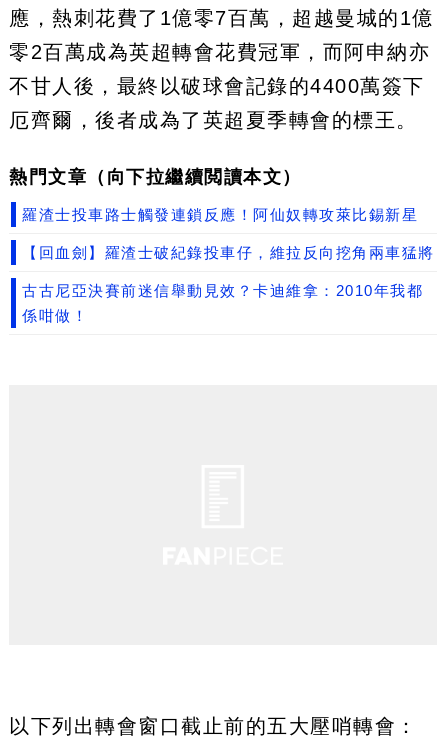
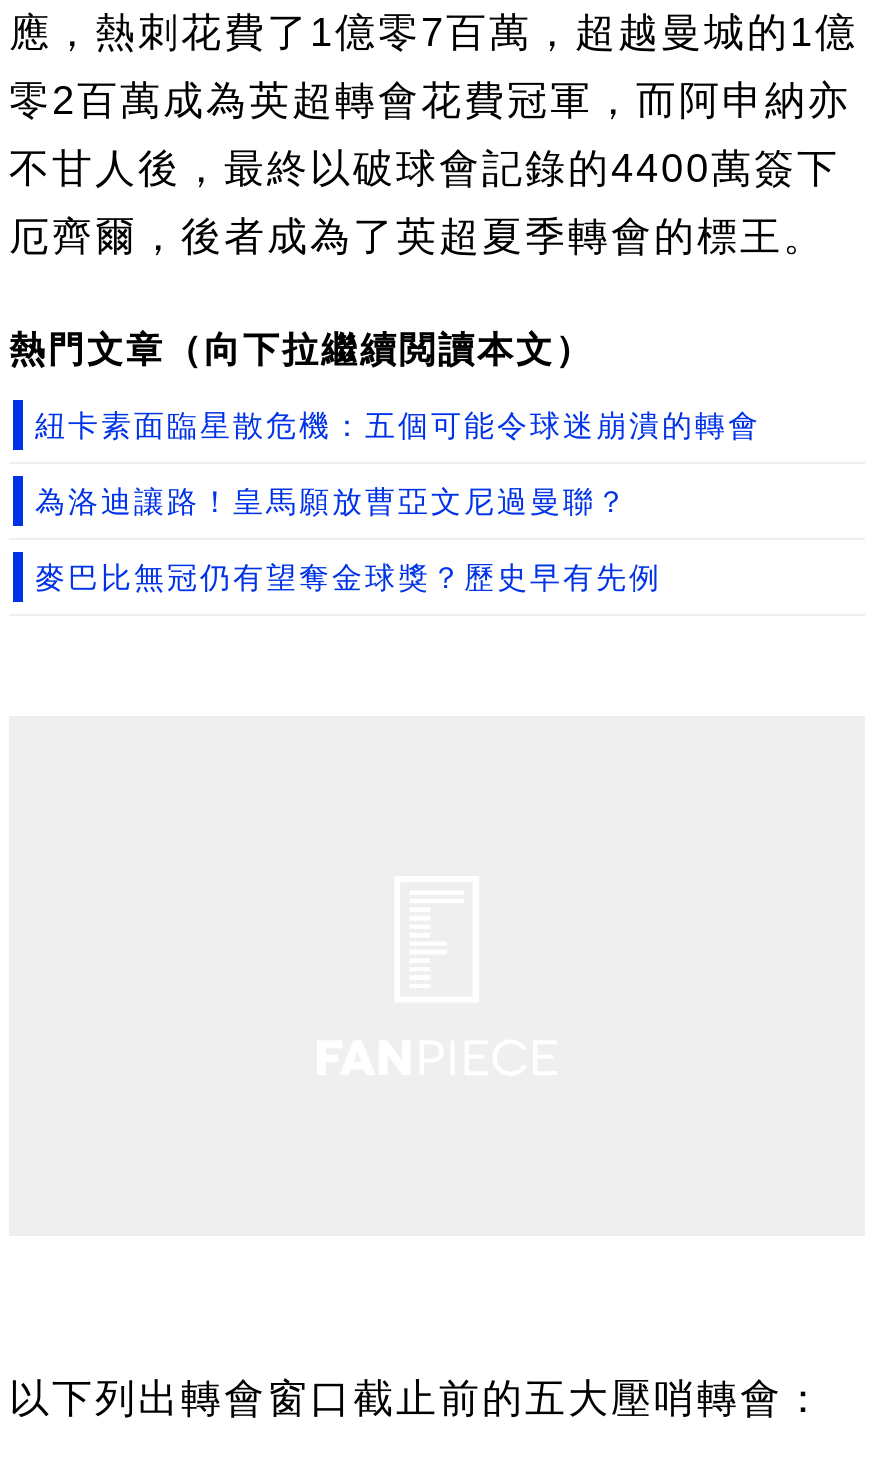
[22,206,434,324] 羅渣士投車路士觸發連鎖反應！阿仙奴轉攻萊比錫新星 | 【回血劍】羅渣士破紀錄投車仔，維拉反向挖角兩車猛將 | 古古尼亞決賽前迷信舉動見效？卡迪維拿：2010年我都 | 係咁做！ -> [35,408,761,594] 紐卡素面臨星散危機：五個可能令球迷崩潰的轉會 | 為洛迪讓路！皇馬願放曹亞文尼過曼聯？ | 麥巴比無冠仍有望奪金球獎？歷史早有先例

